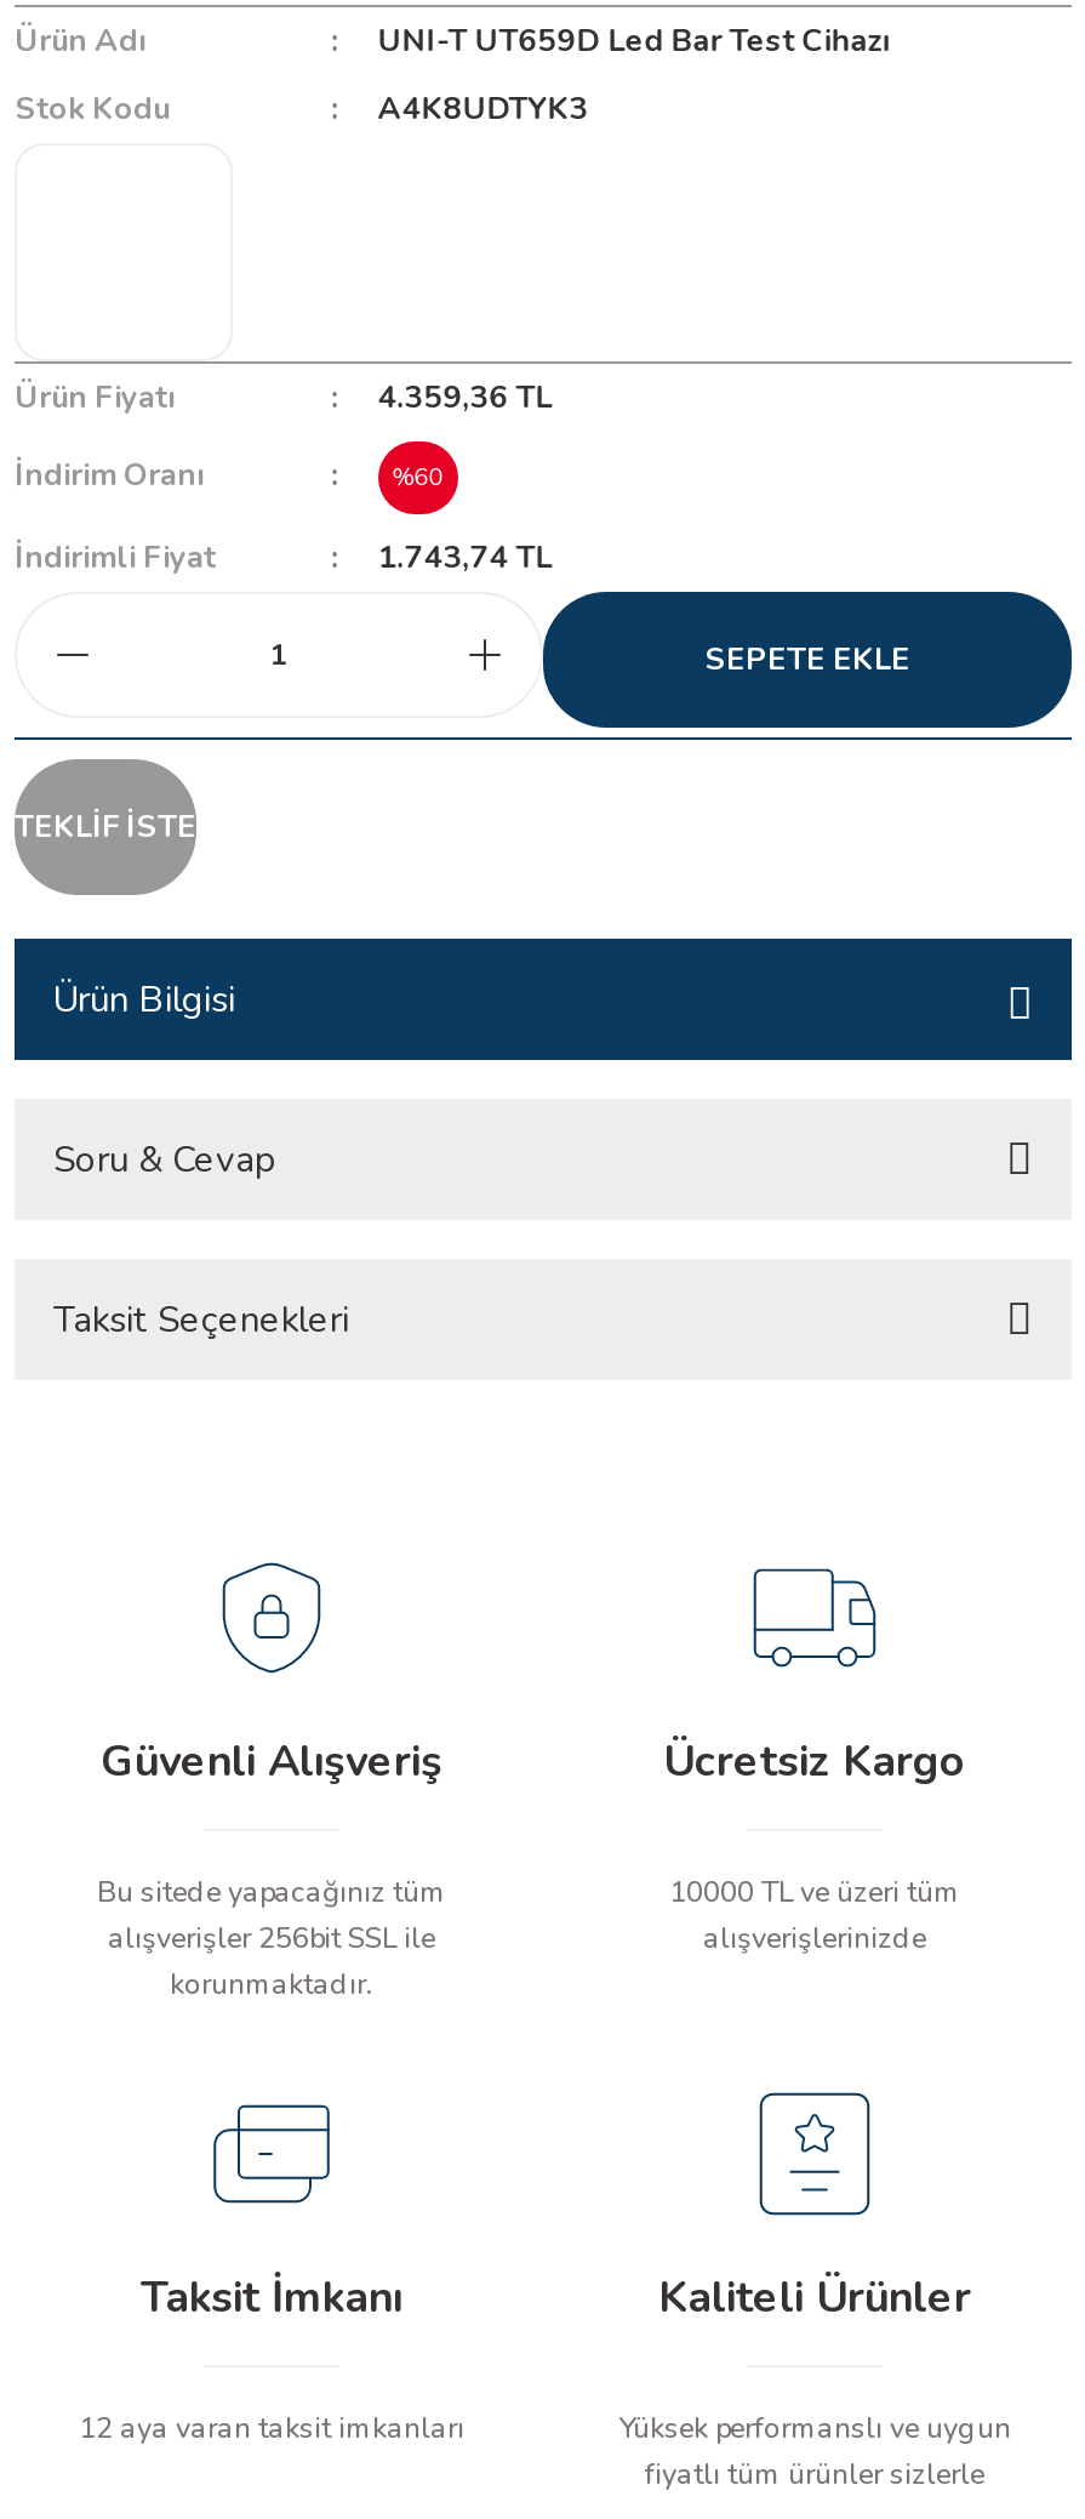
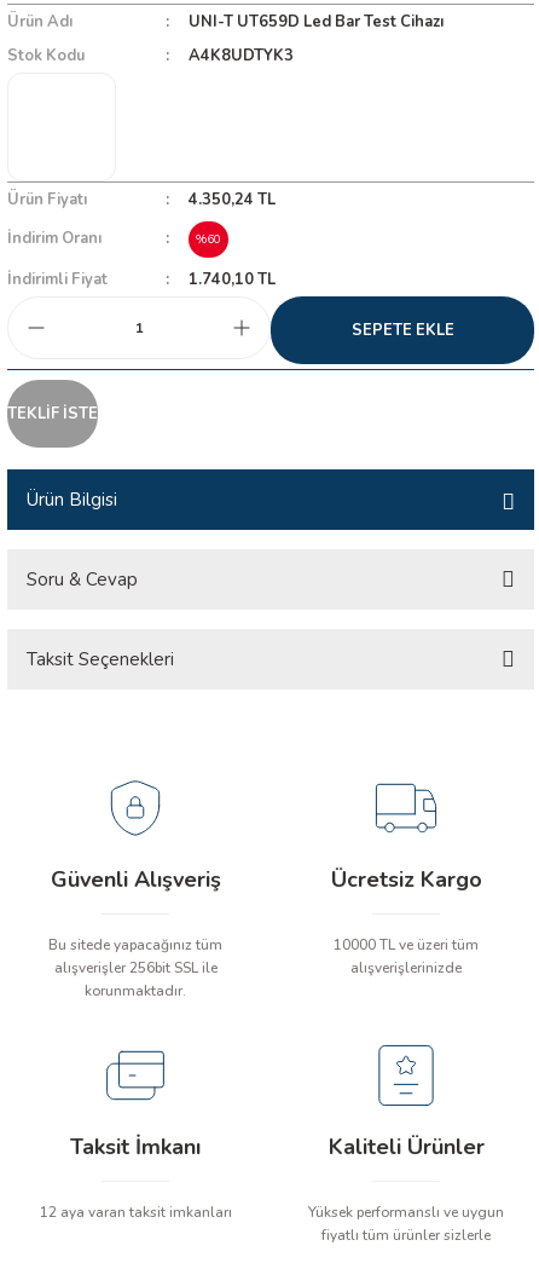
[378,376,552,420] 4.359,36 TL -> [188,189,275,211] 4.350,24 TL
[378,536,552,580] 1.743,74 TL -> [188,269,275,290] 1.740,10 TL

